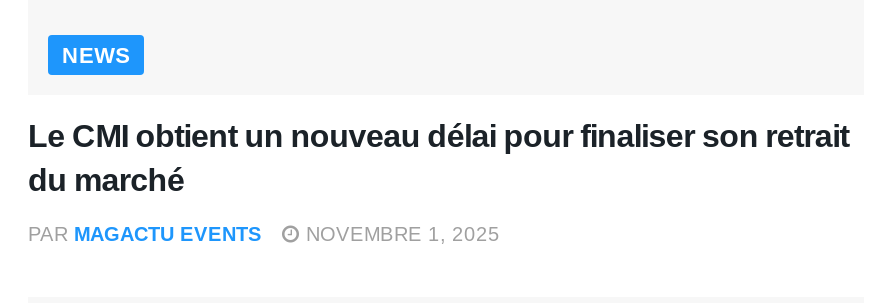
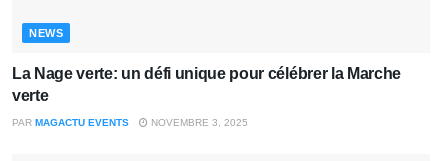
[28,120,849,198] Le CMI obtient un nouveau délai pour finaliser son retrait | du marché -> [12,65,401,104] La Nage verte: un défi unique pour célébrer la Marche | verte
[28,224,500,246] PAR MAGACTU EVENTS NOVEMBRE 1, 2025 -> [12,117,248,128] PAR MAGACTU EVENTS NOVEMBRE 3, 2025

